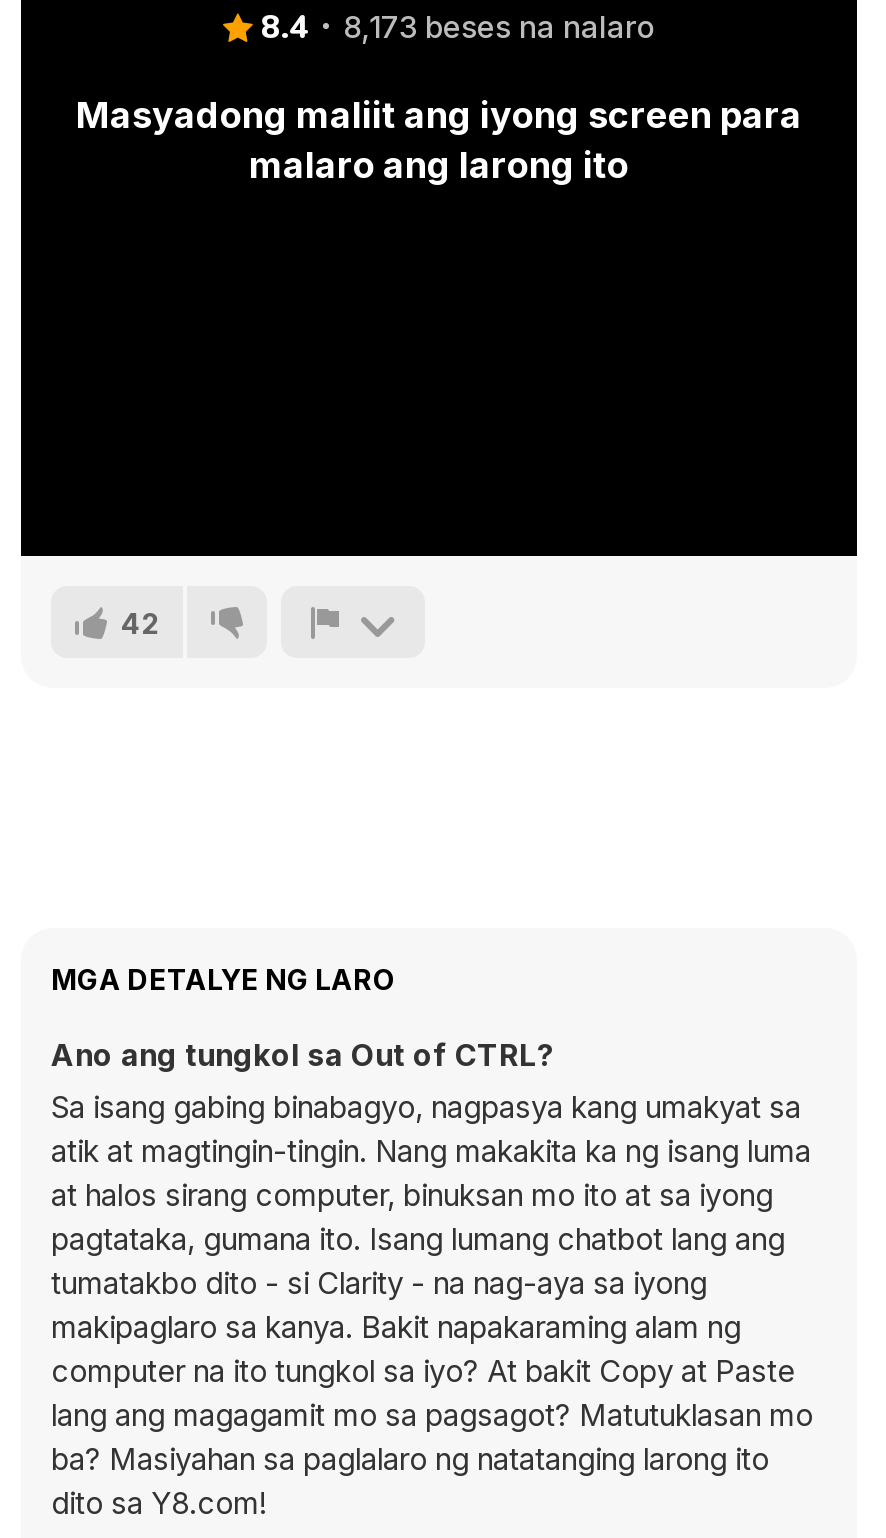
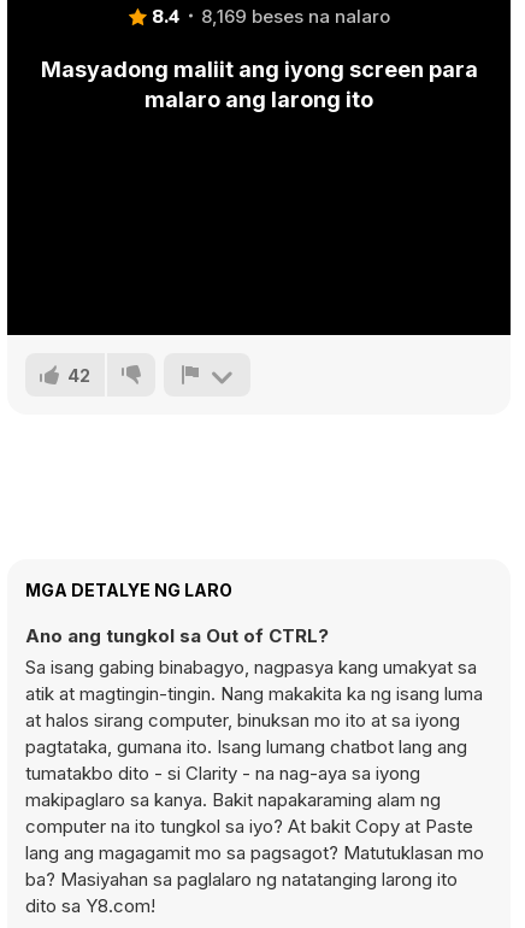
[343,7,655,45] 8,173 beses na nalaro -> [200,4,390,27] 8,169 beses na nalaro

